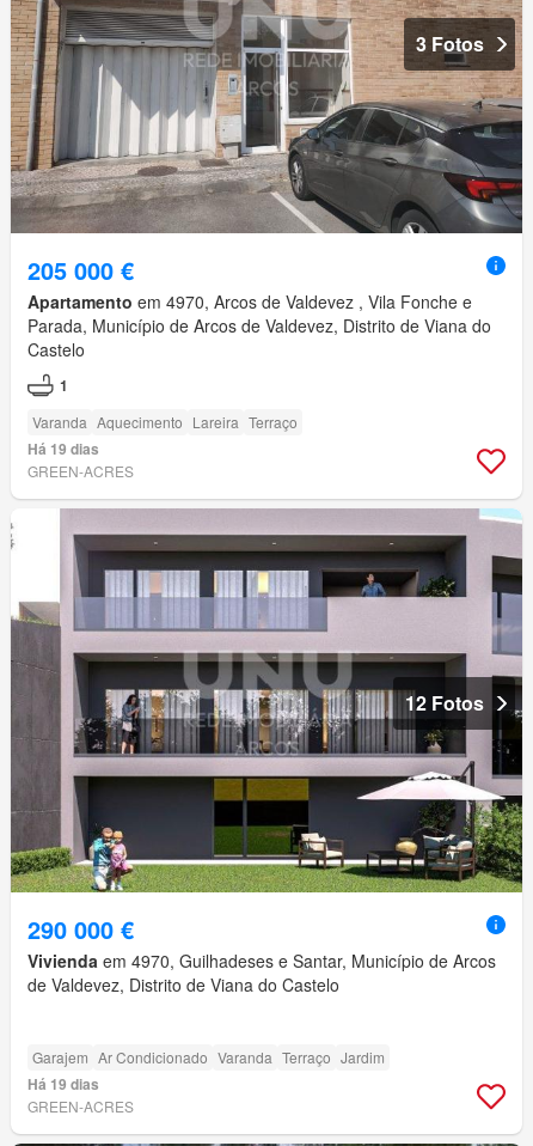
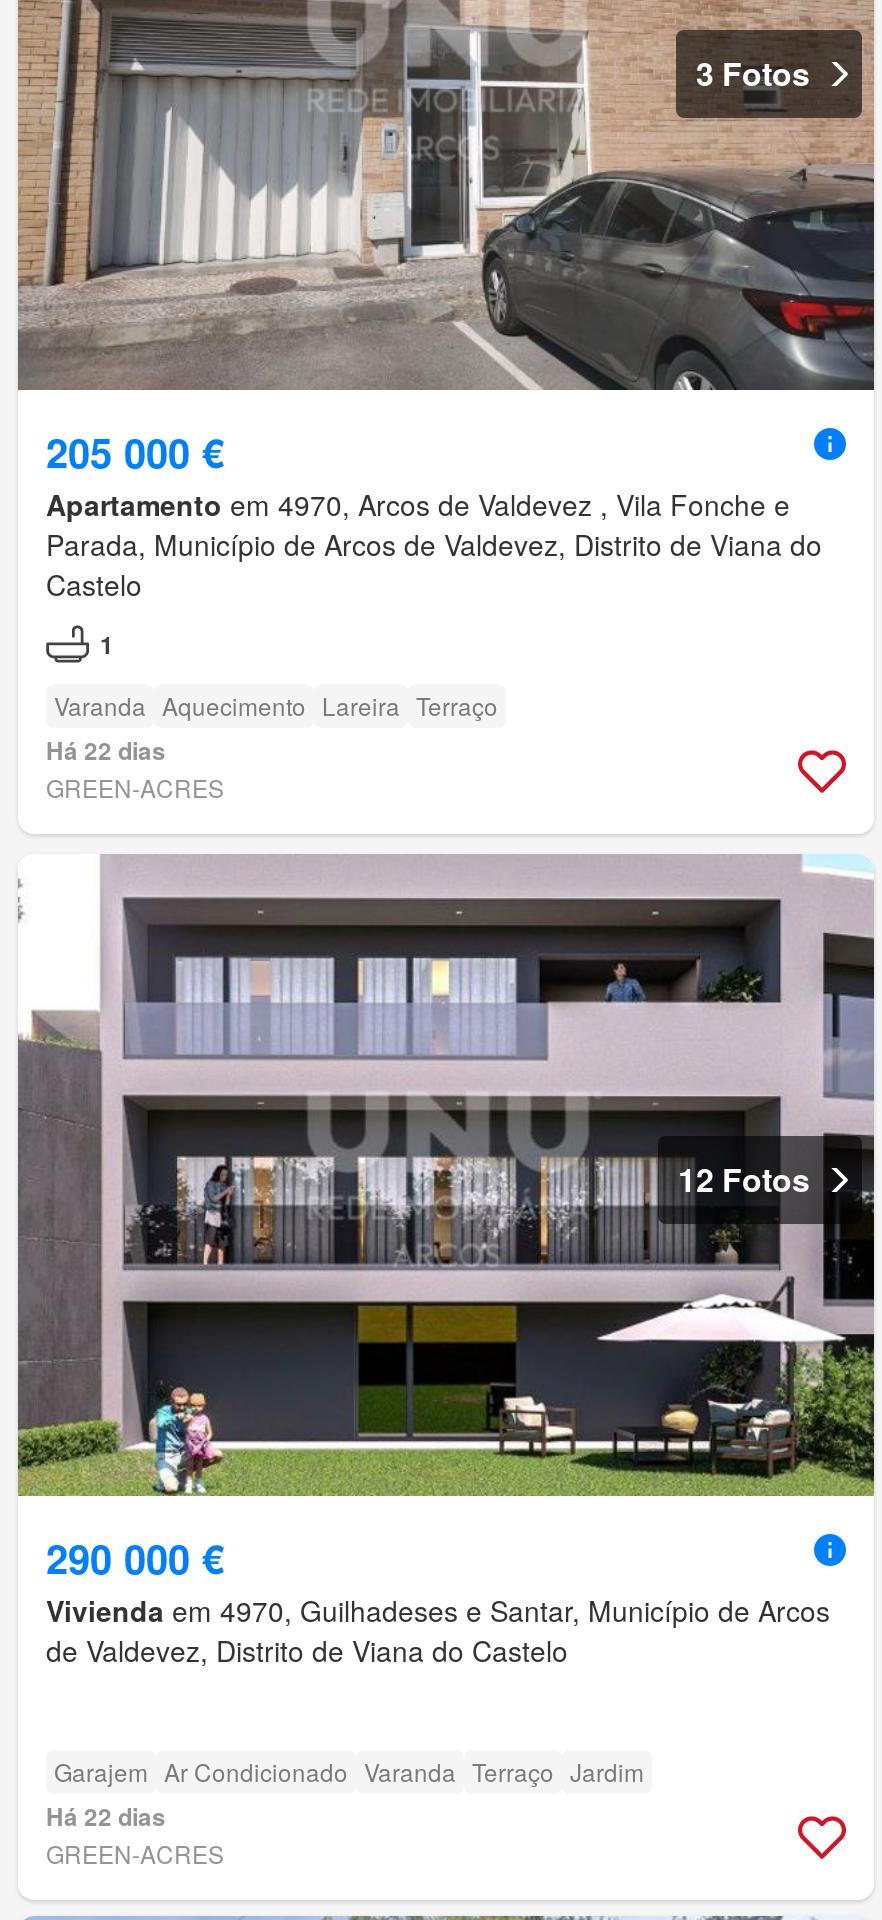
[27,438,99,460] Há 19 dias -> [46,733,166,769] Há 22 dias
[27,1074,99,1095] Há 19 dias -> [46,1799,166,1835] Há 22 dias

